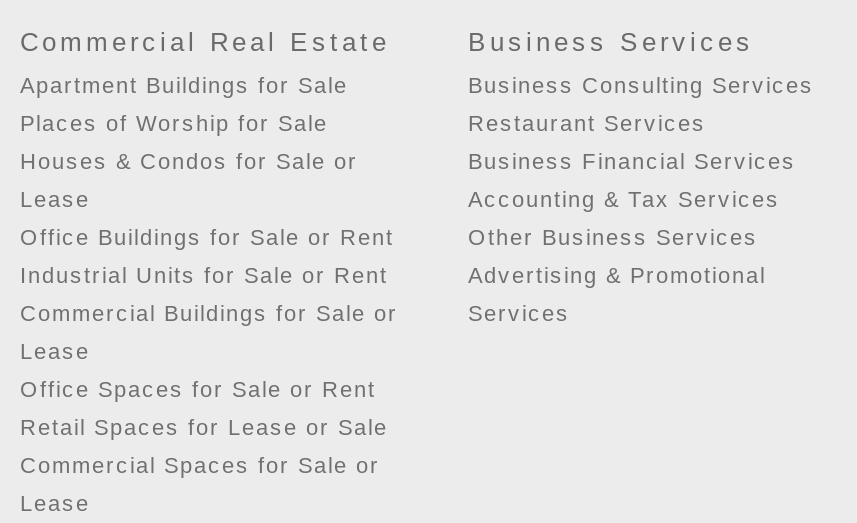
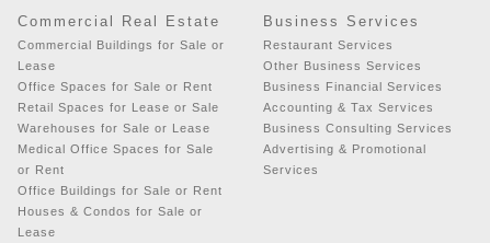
[20,72,388,286] Apartment Buildings for Sale | Places of Worship for Sale | Lease | Industrial Units for Sale or Rent -> none
moved [468,72,814,96] -> [263,121,453,134]: Business Consulting Services
moved [20,148,394,248] -> [18,183,223,217]: Office Buildings for Sale or Rent | Houses & Condos for Sale or
moved [468,224,758,248] -> [263,59,422,72]: Other Business Services
moved [20,300,398,438] -> [18,38,225,113]: Commercial Buildings for Sale or | Lease | Office Spaces for Sale or Rent | Retail Spaces for Lease or Sale
[20,452,380,476] Commercial Spaces for Sale or -> [18,121,214,176] Warehouses for Sale or Lease | Medical Office Spaces for Sale | or Rent

